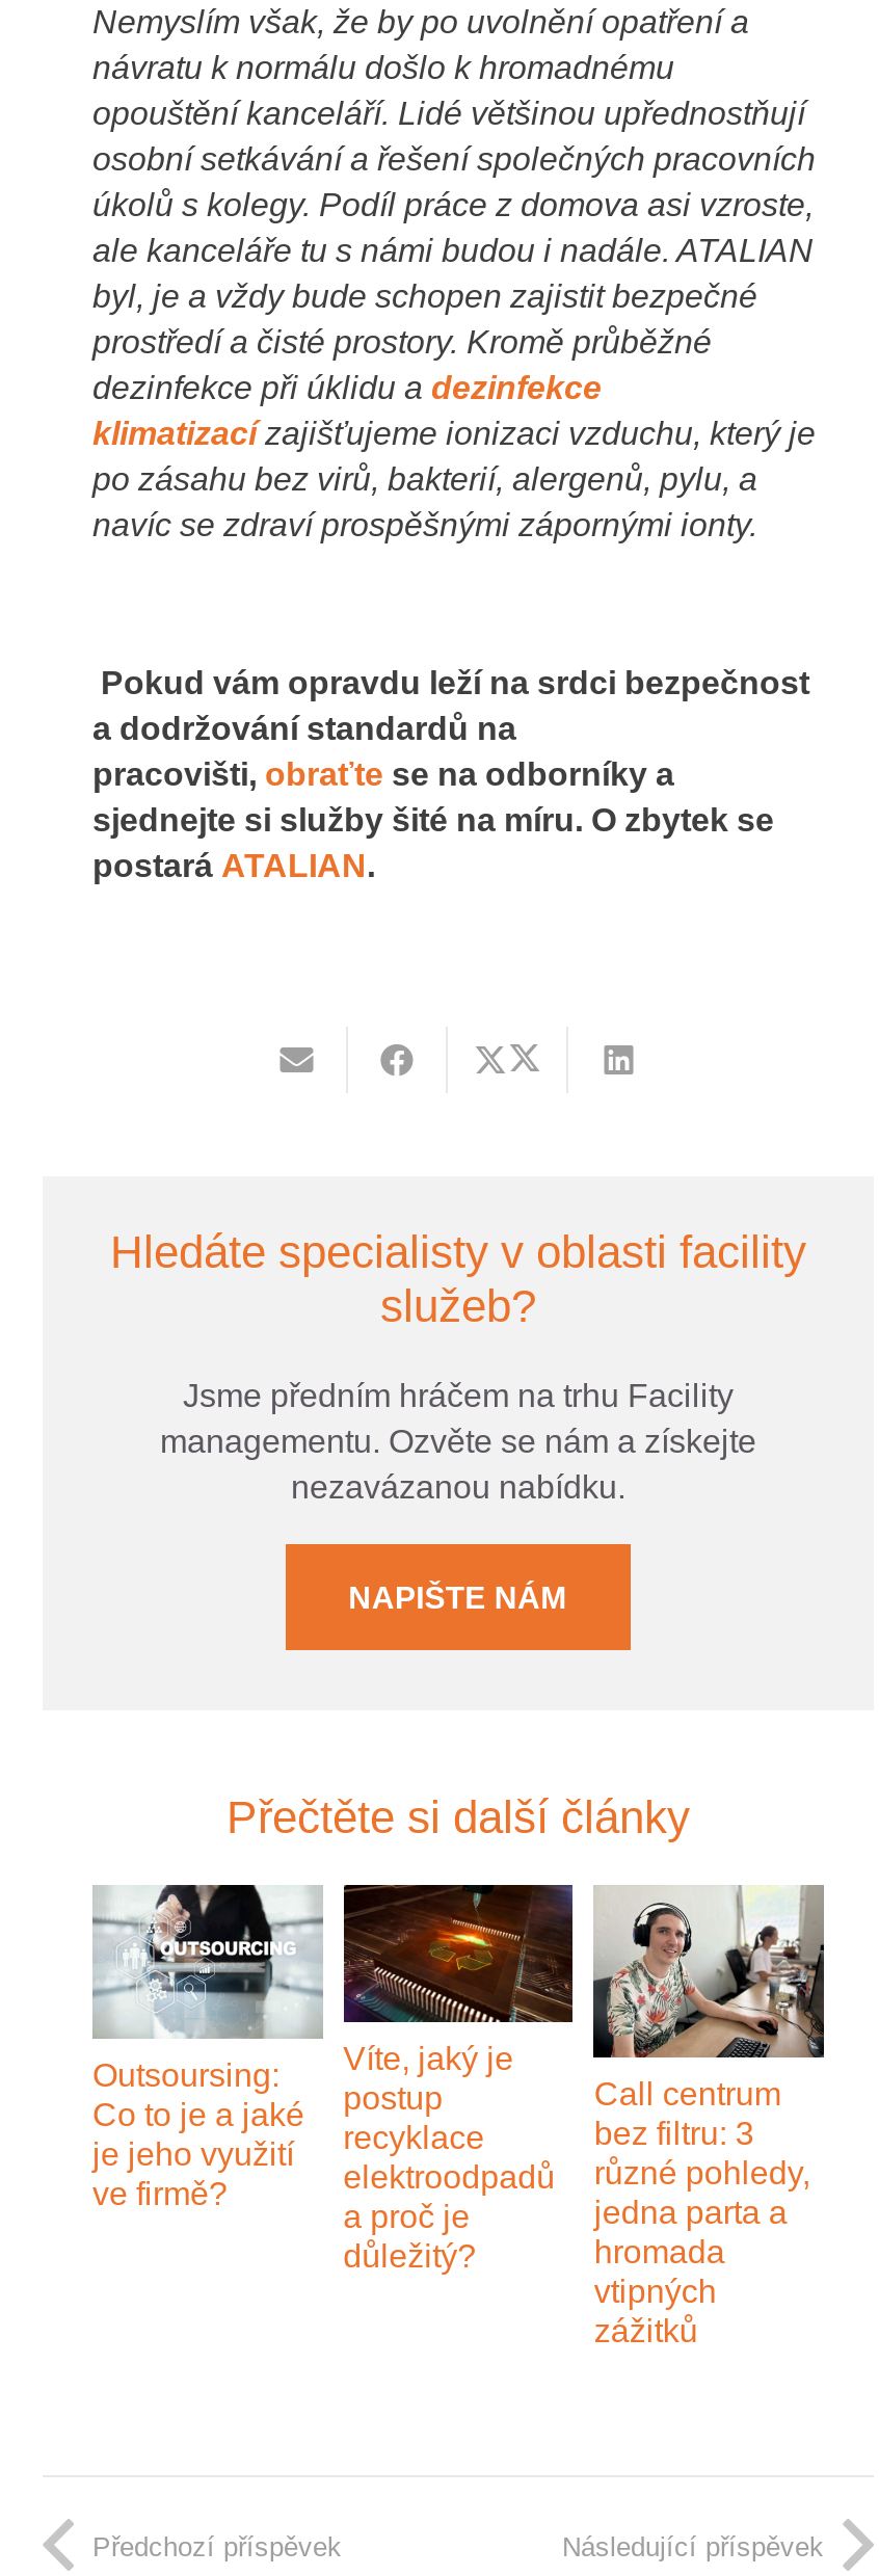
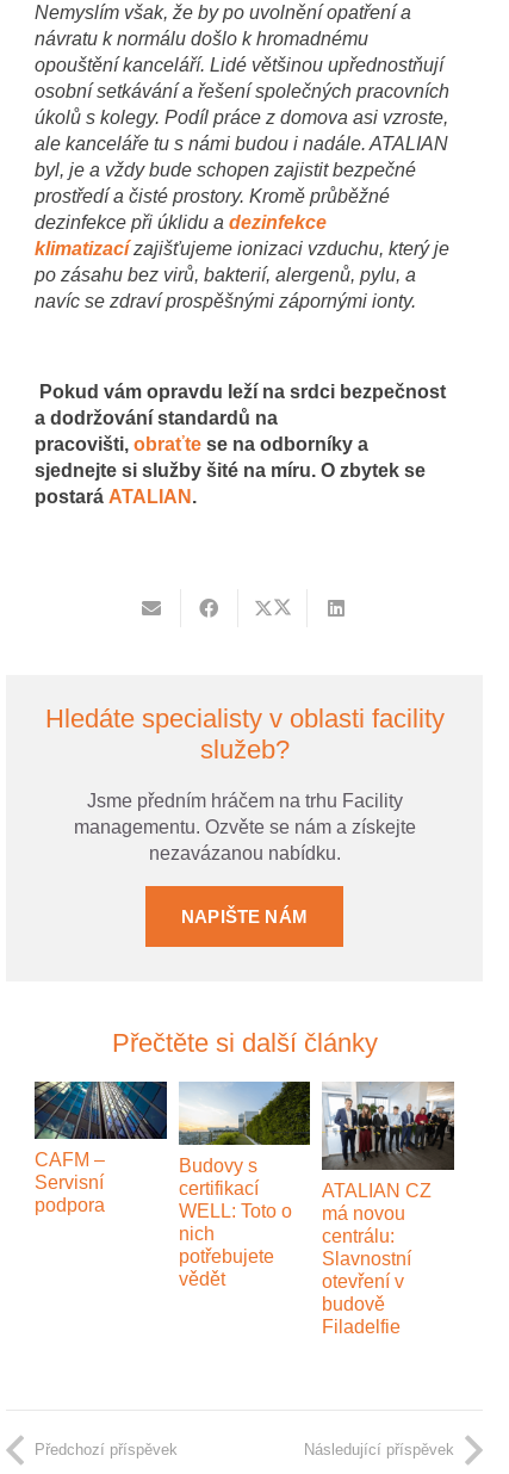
[92,1883,323,2212] [image] | Outsoursing: | Co to je a jaké | je jeho využití | ve firmě? -> [33,1080,168,1216] [image] | CAFM – | Servisní | podpora
[342,1883,575,2274] [image] | Víte, jaký je | postup | recyklace | elektroodpadů | a proč je | důležitý? -> [178,1080,310,1289] [image] | Budovy s | certifikací | WELL: Toto o | nich | potřebujete | vědět
[593,1887,824,2349] [image] | Call centrum | bez filtru: 3 | různé pohledy, | jedna parta a | hromada | vtipných | zážitků -> [322,1082,454,1337] [image] | ATALIAN CZ | má novou | centrálu: | Slavnostní | otevření v | budově | Filadelfie

